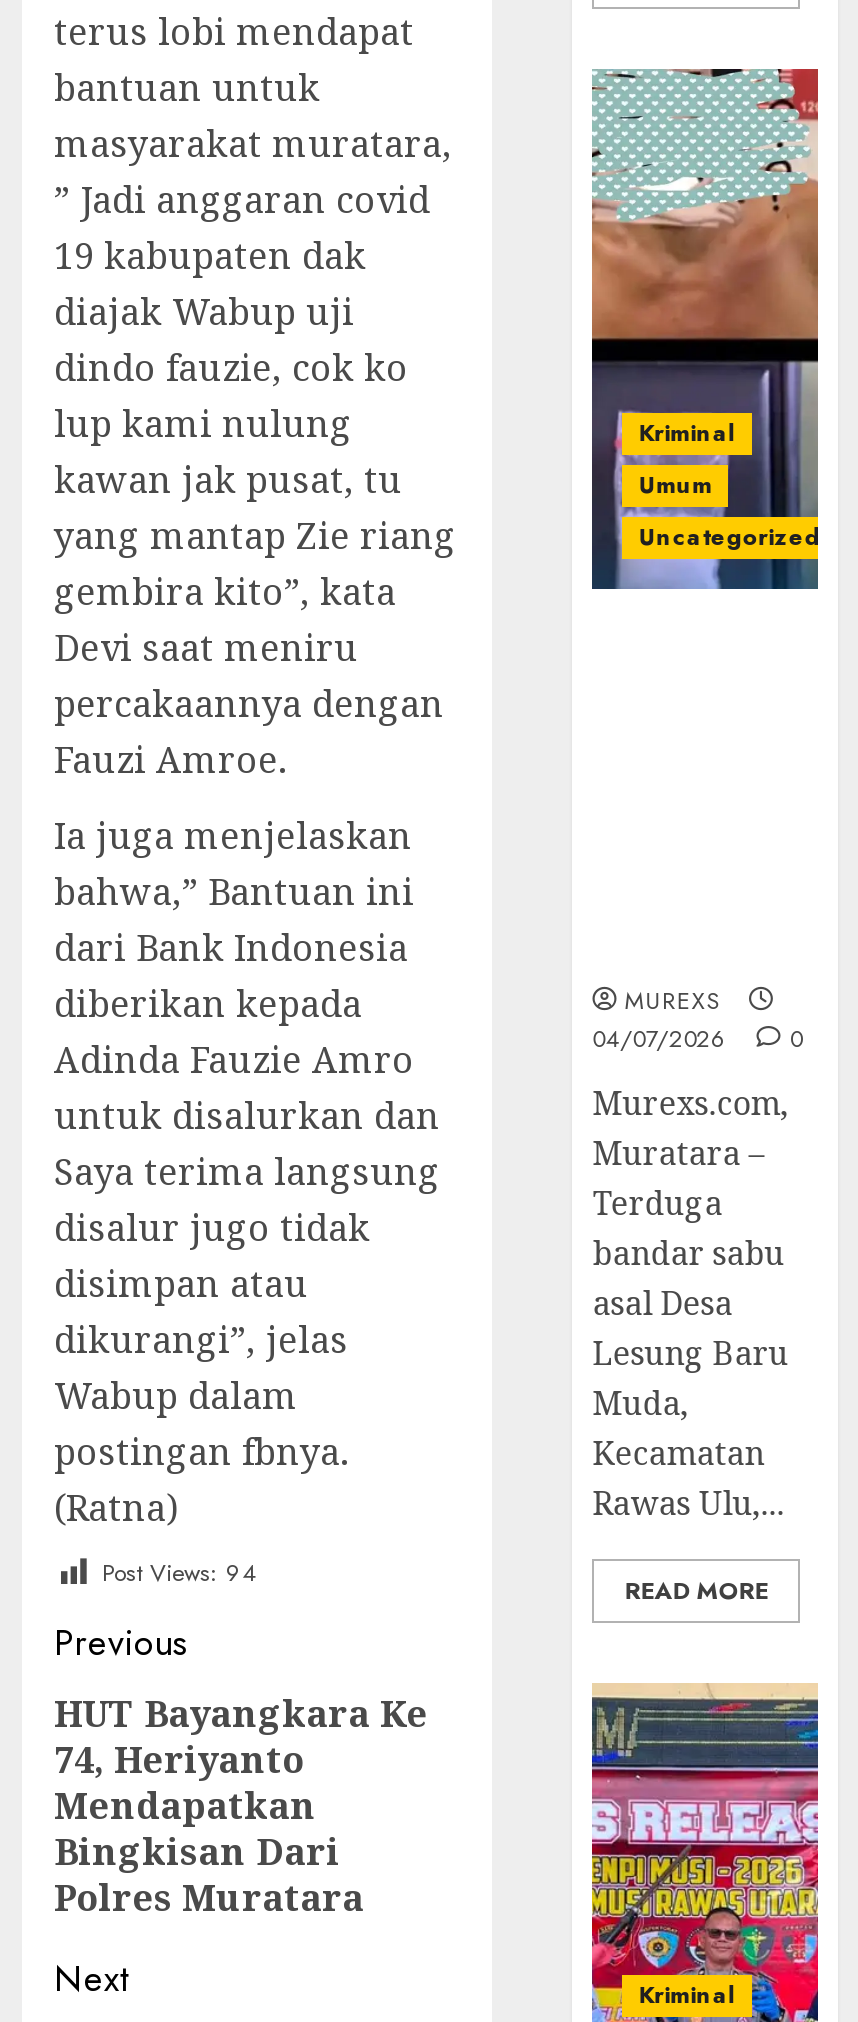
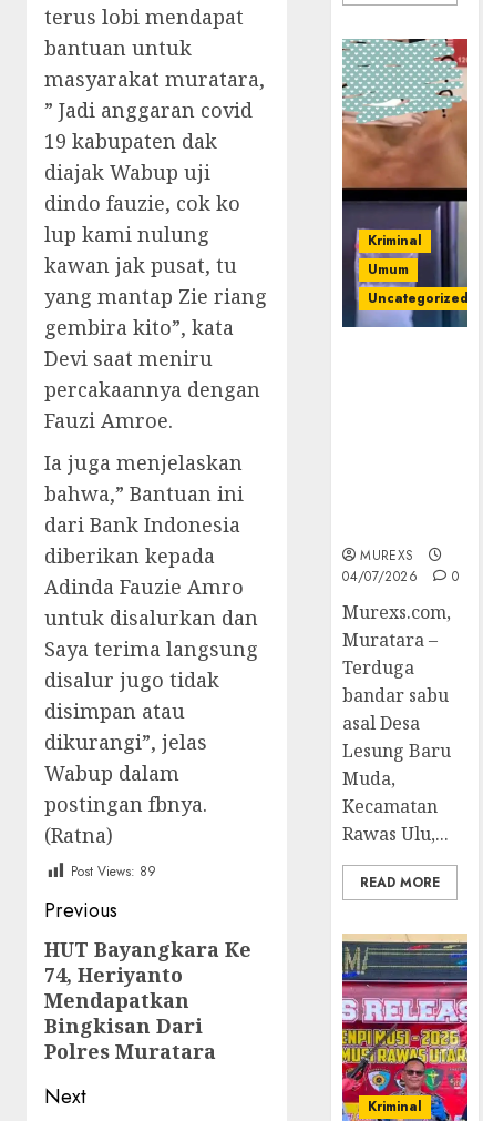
[102,1554,256,1590] Post Views: 94 -> [71,862,156,882] Post Views: 89

